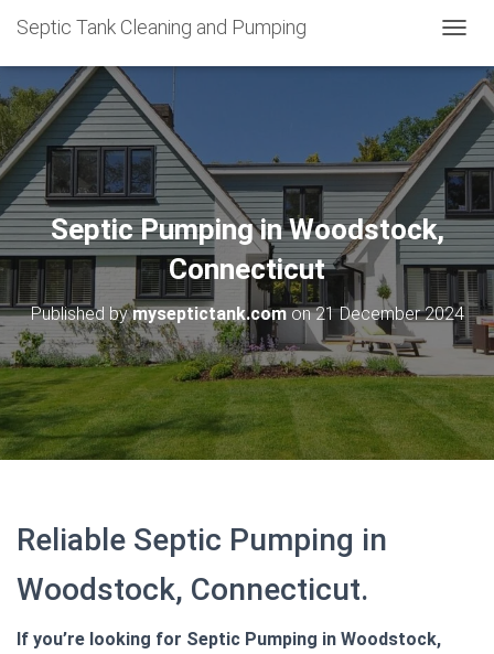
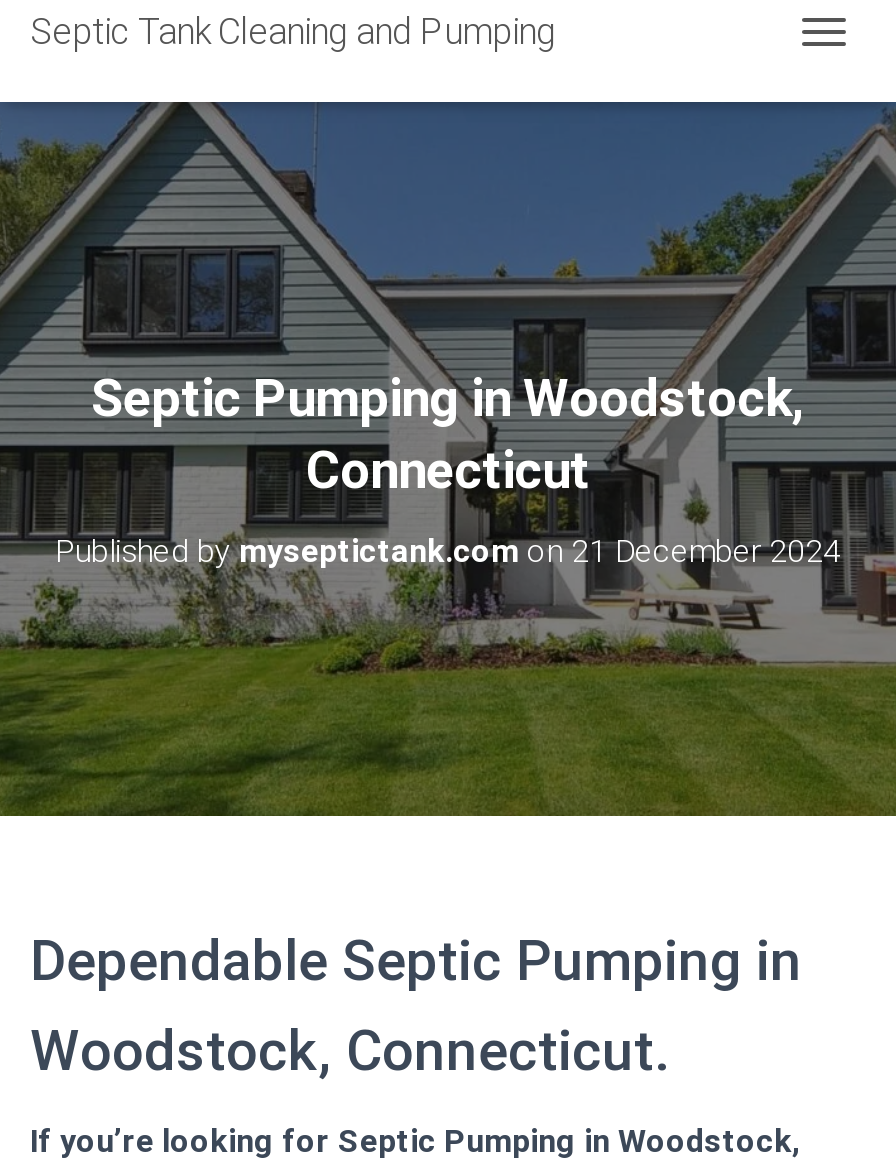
[17,522,387,558] Reliable Septic Pumping in -> [30,928,802,994] Dependable Septic Pumping in

